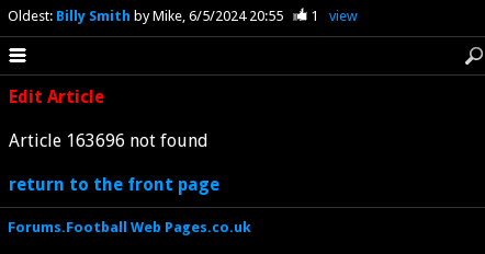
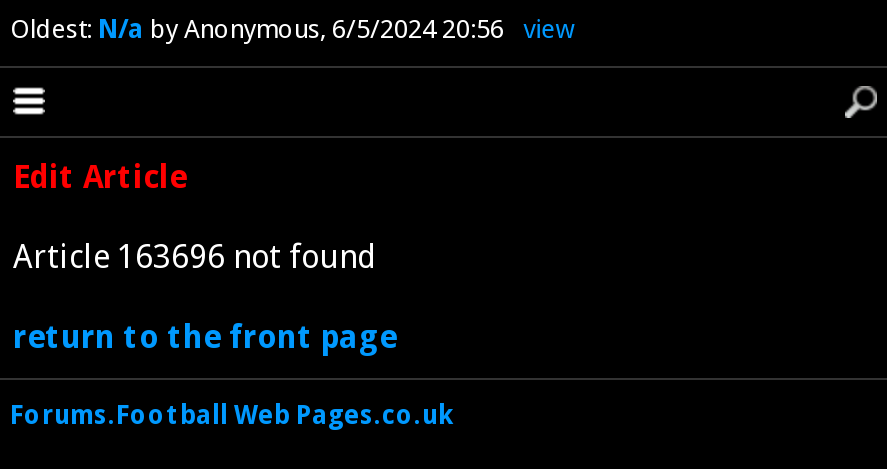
[7,7,318,24] Oldest: Billy Smith by Mike 6/5/2024 20:55 | 1 -> [10,13,504,43] Oldest: N/a by Anonymous 6/5/2024 20:56

